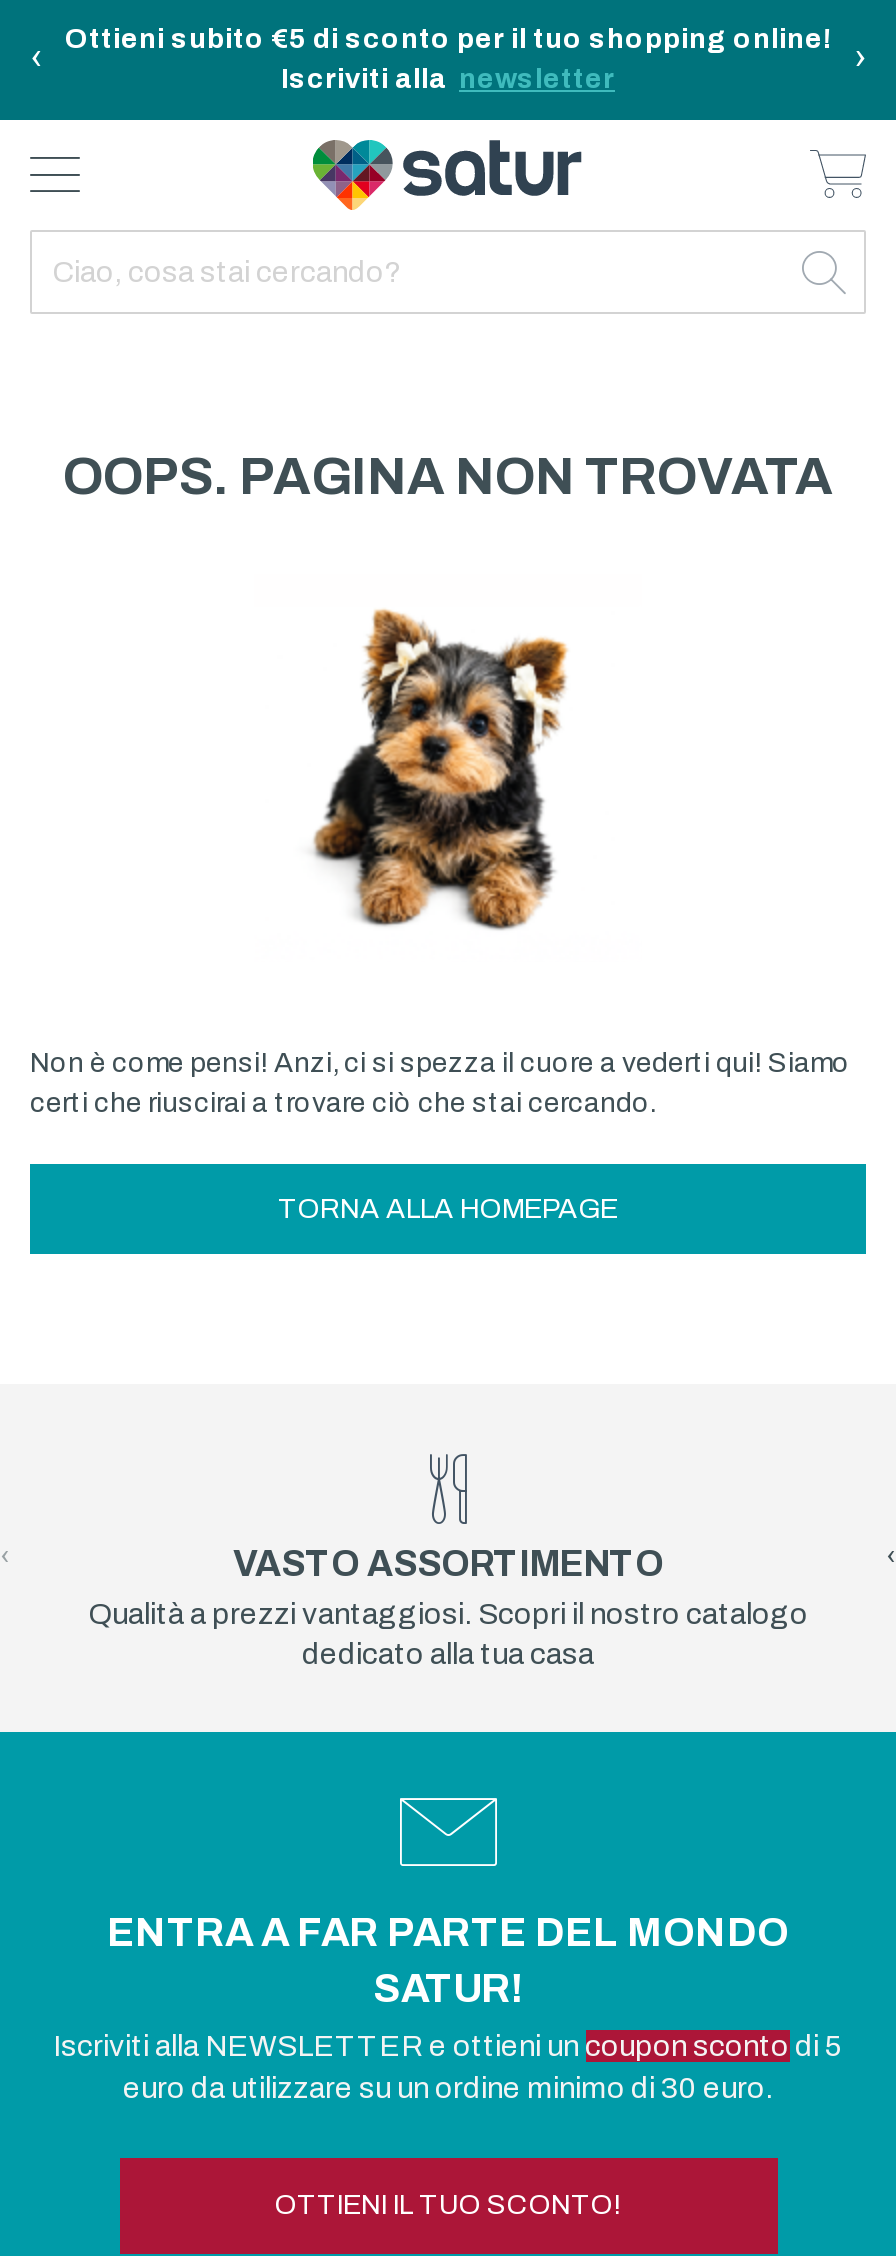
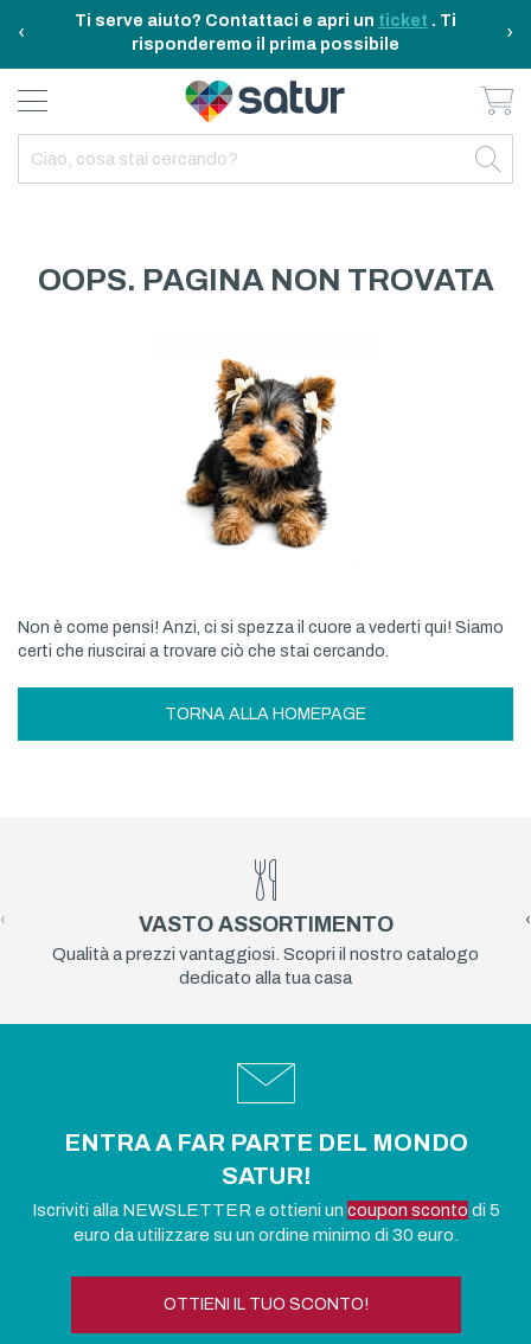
[65,24,831,94] Ottieni subito €5 di sconto per il tuo shopping online! | Iscriviti alla newsletter -> [75,12,456,53] Ti serve aiuto? Contattaci e apri un ticket. Ti | risponderemo il prima possibile

